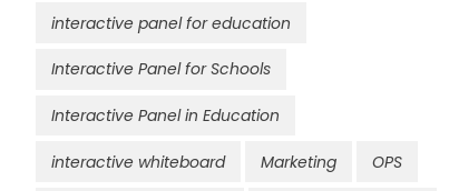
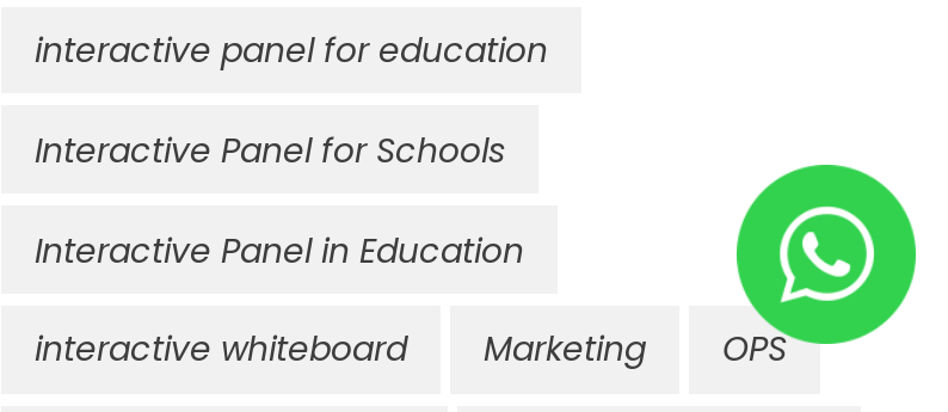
none -> [734,161,918,348] [image]

